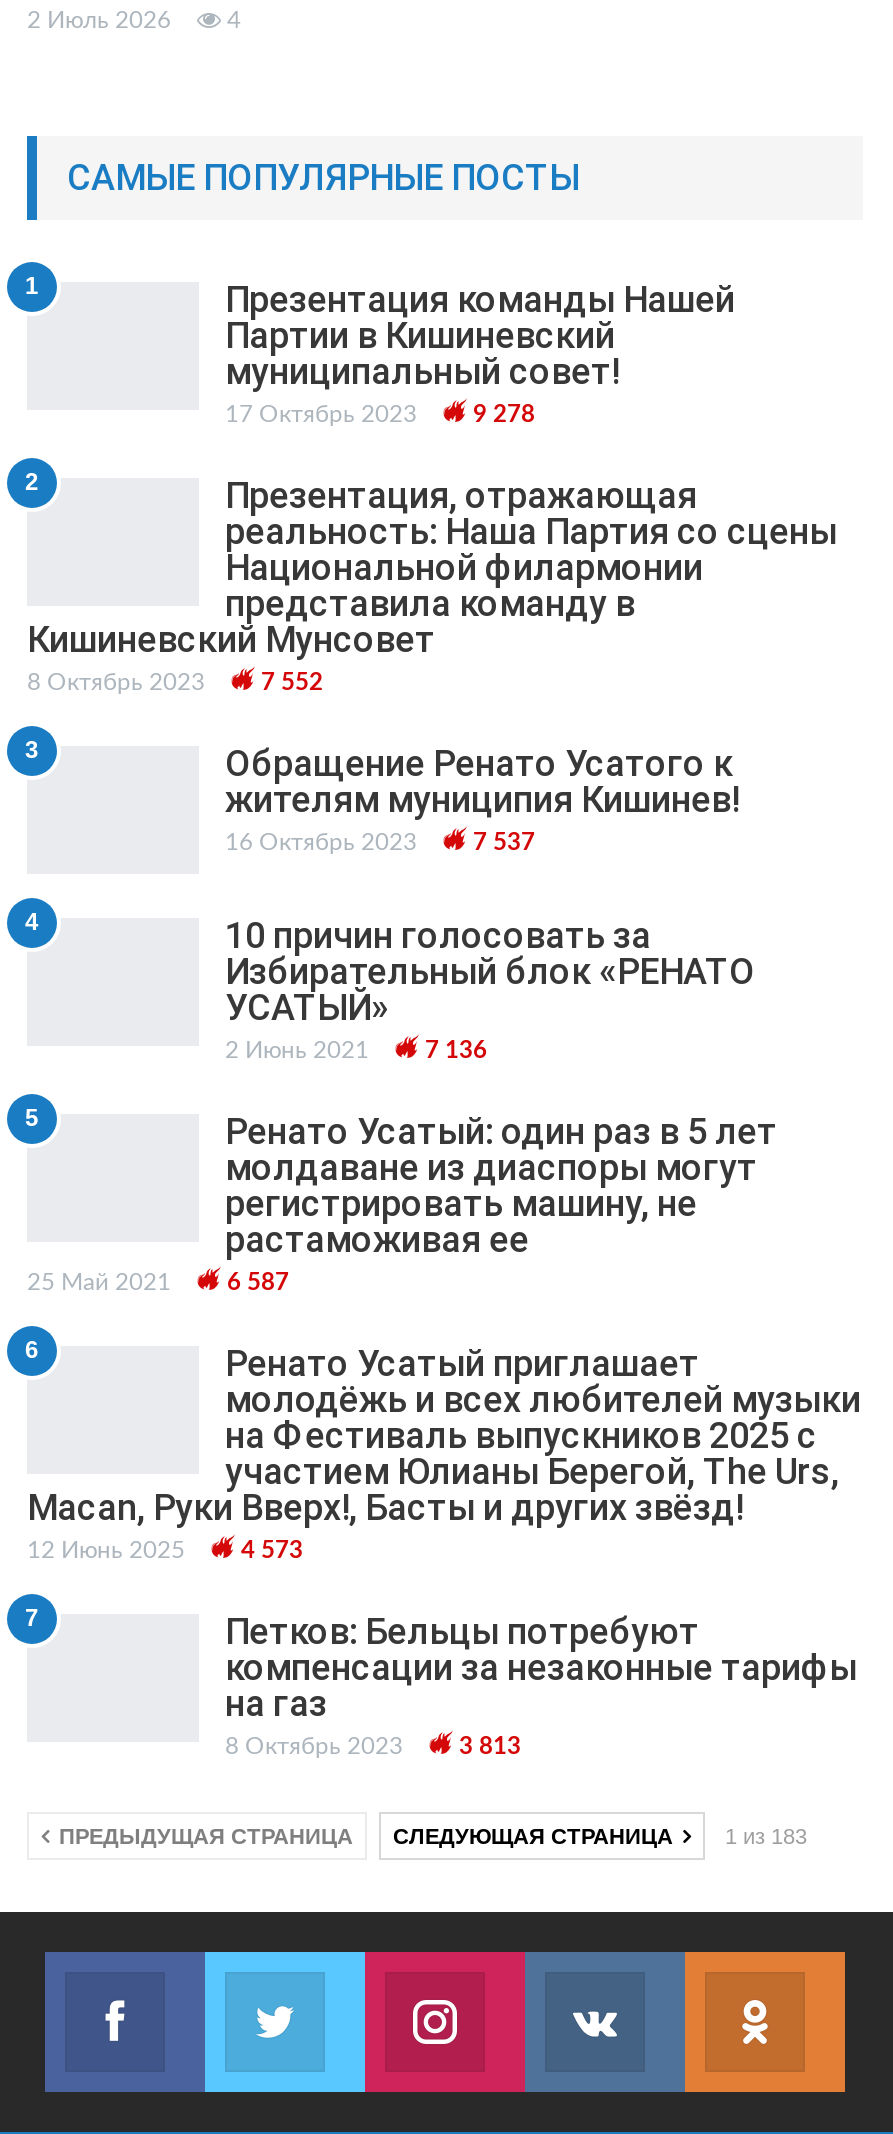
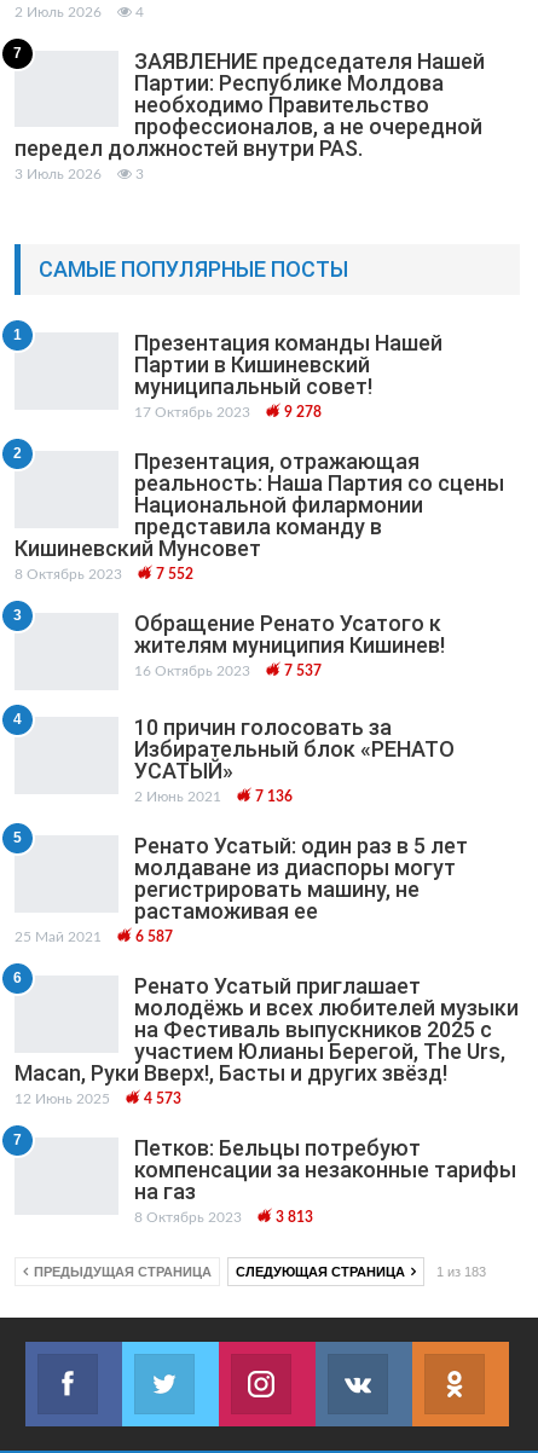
none -> [13,44,485,181] 7 | ЗАЯВЛЕНИЕ председателя Нашей | Партии: Республике Молдова | необходимо Правительство | профессионалов, а не очередной | передел должностей внутри PAS. | 3 Июль 2026 | 3

